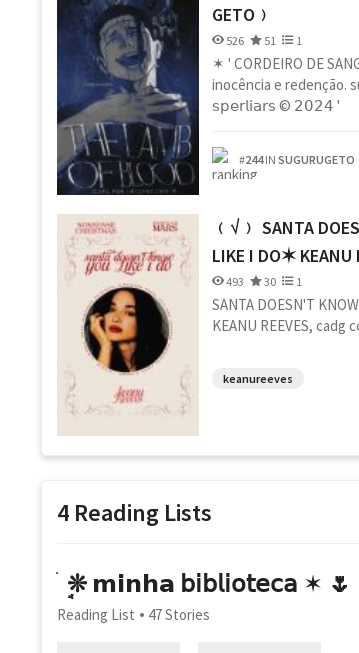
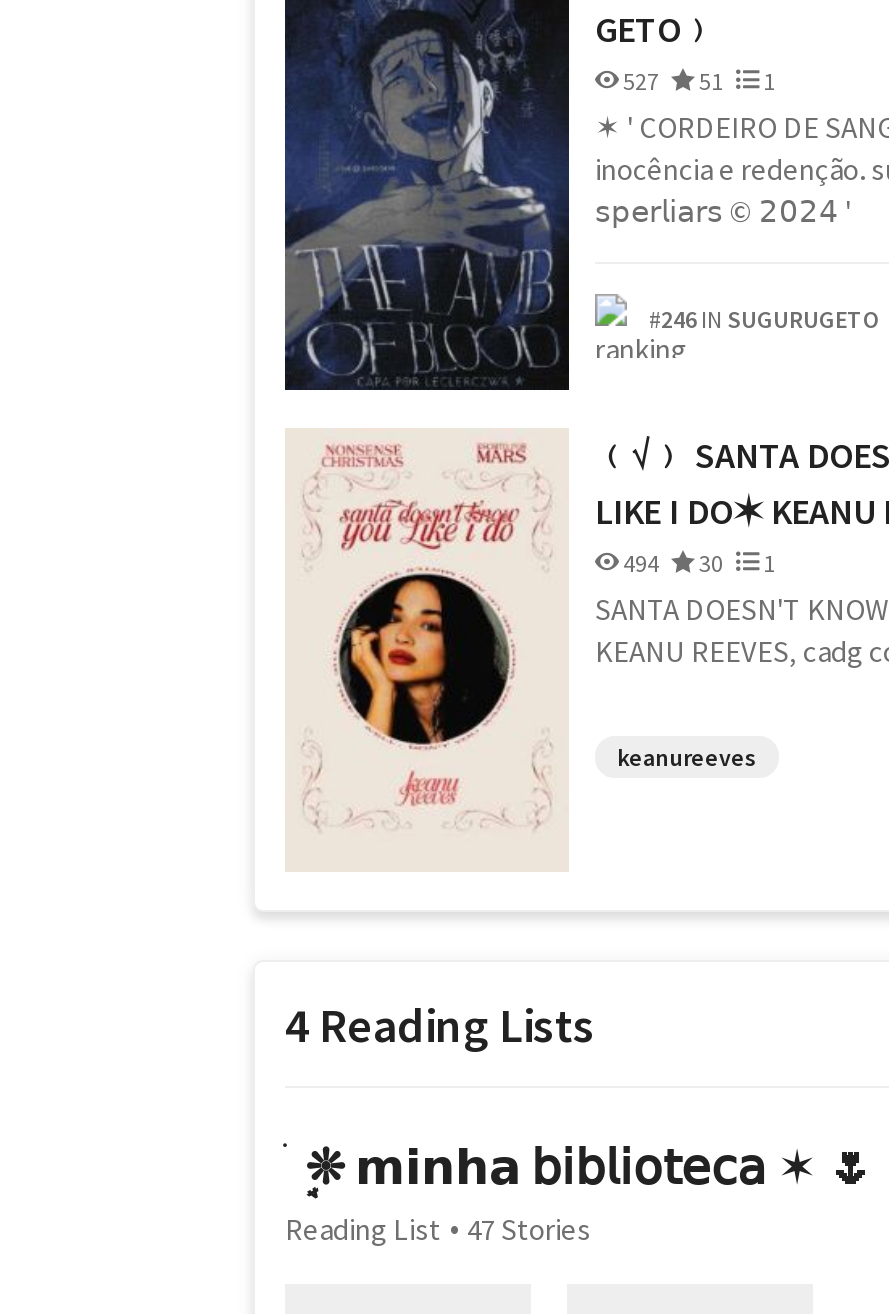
[224,33,302,48] 526 51 1 -> [619,66,775,96] 527 51 1
[239,152,355,167] #244 IN SUGURUGETO -> [649,304,881,334] #246 IN SUGURUGETO
[224,274,302,289] 493 30 1 -> [619,548,775,578] 494 30 1

